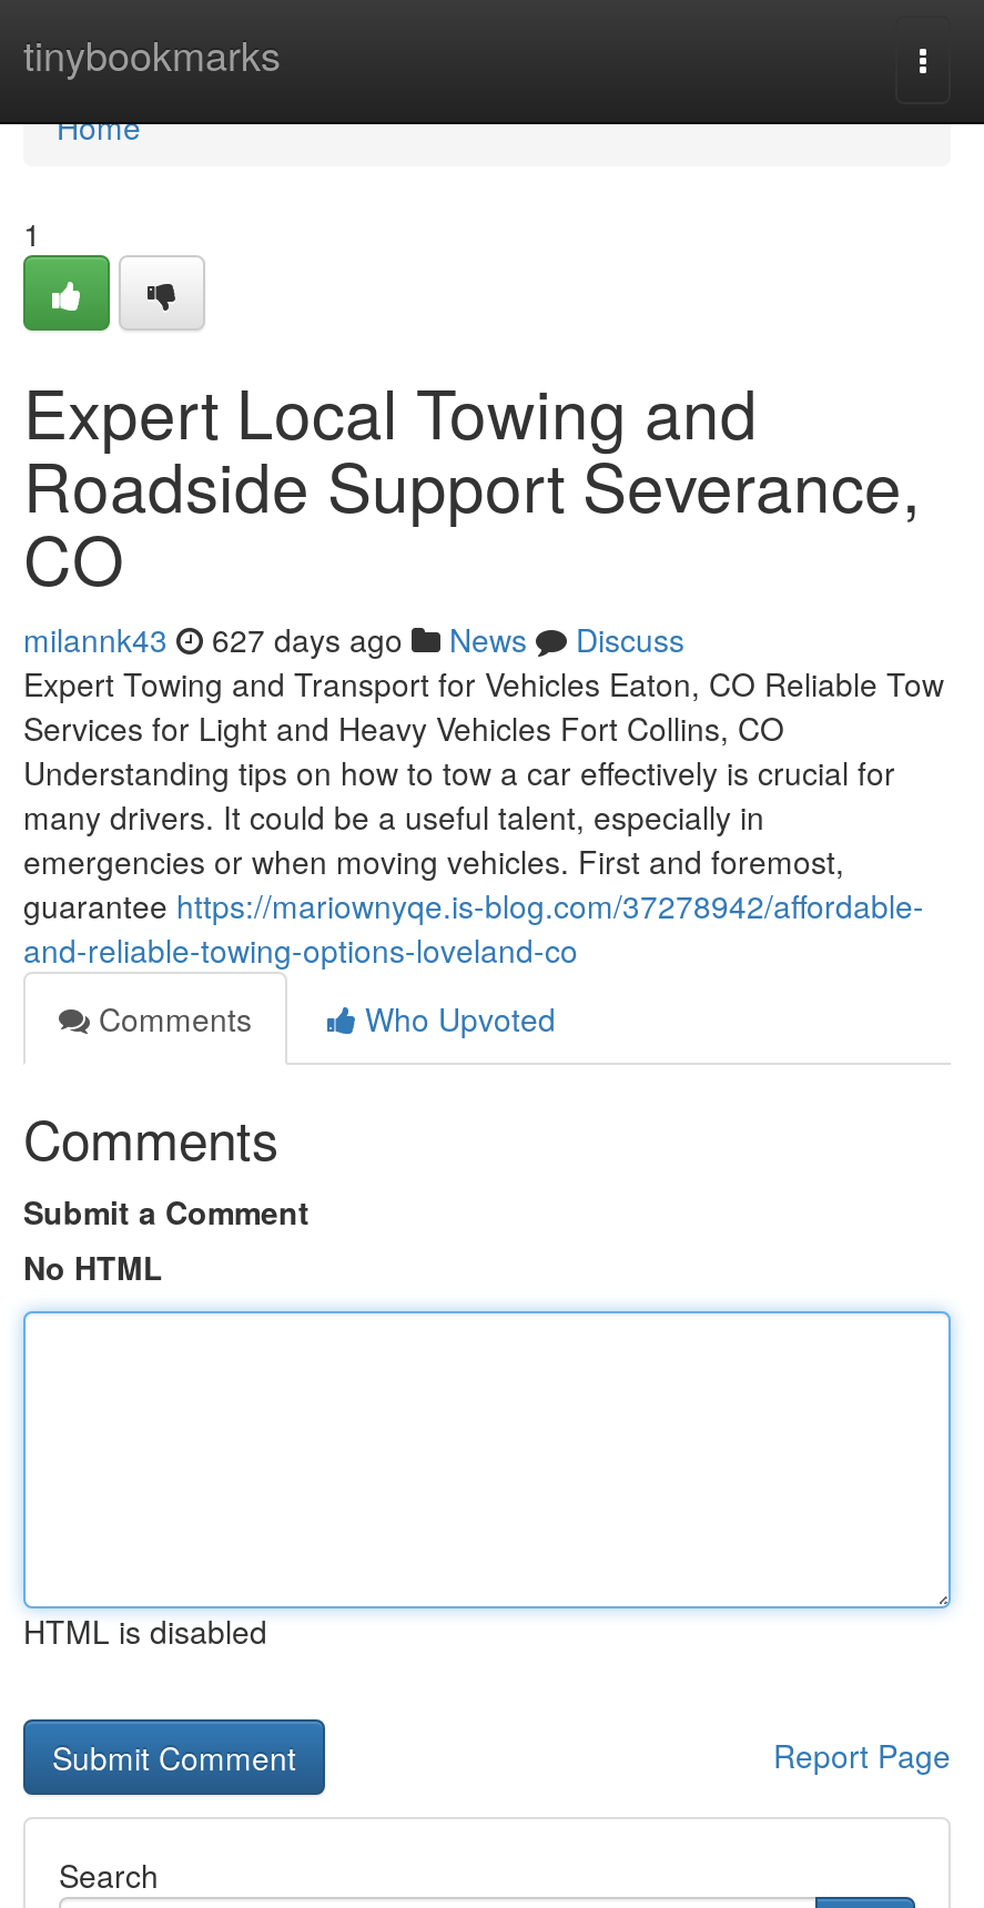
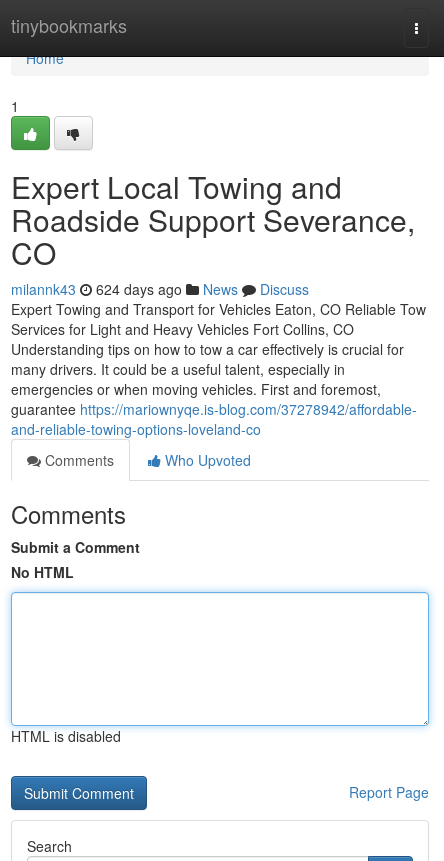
[23,617,684,661] milannk43 627 days ago News Discuss -> [11,279,309,299] milannk43 624 days ago News Discuss

